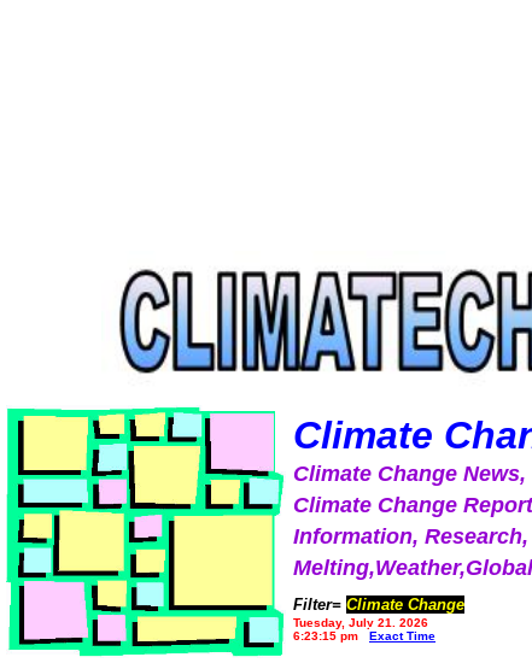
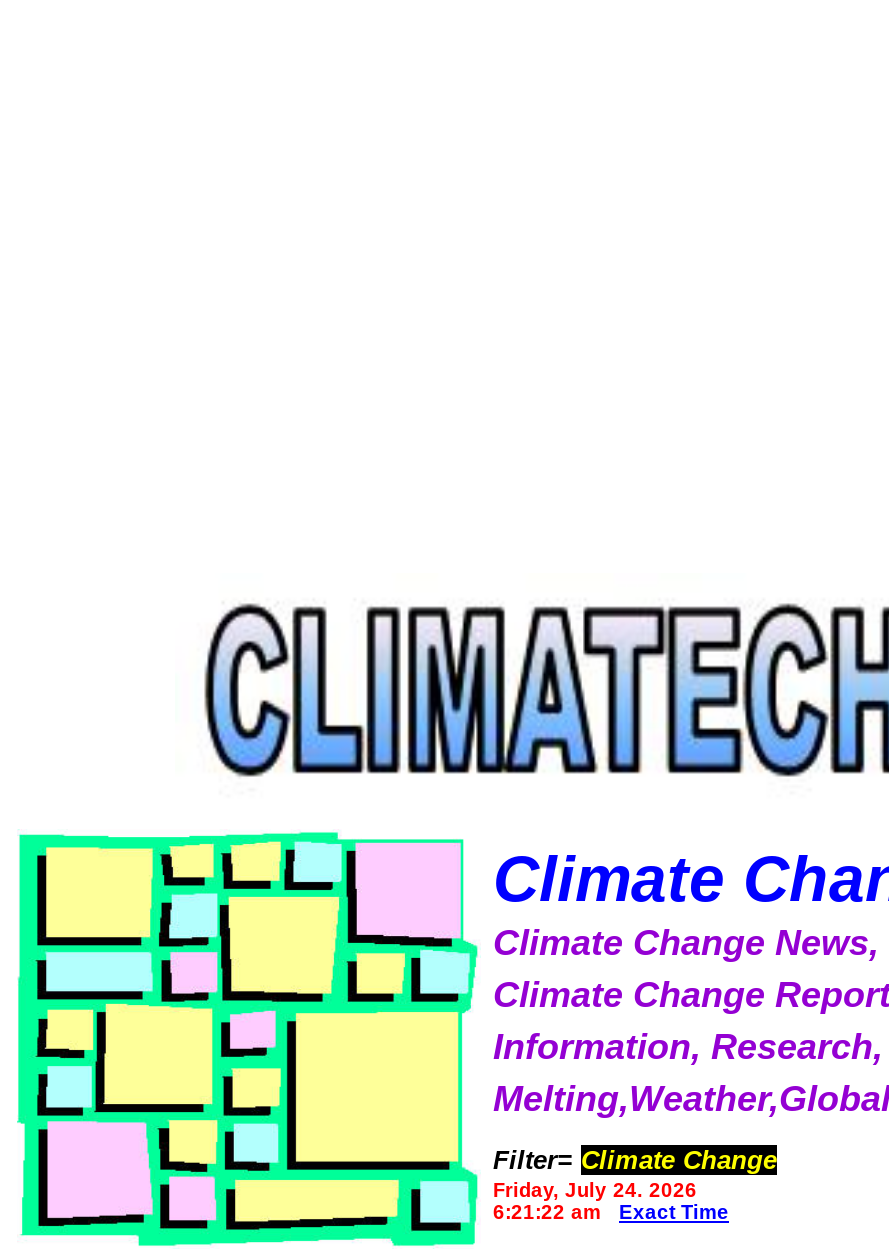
[293,616,428,643] Tuesday, July 21, 2026 | 6:23:15 pm -> [493,1179,697,1223] Friday, July 24, 2026 | 6:21:22 am

